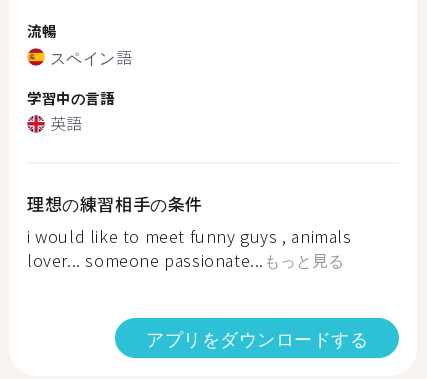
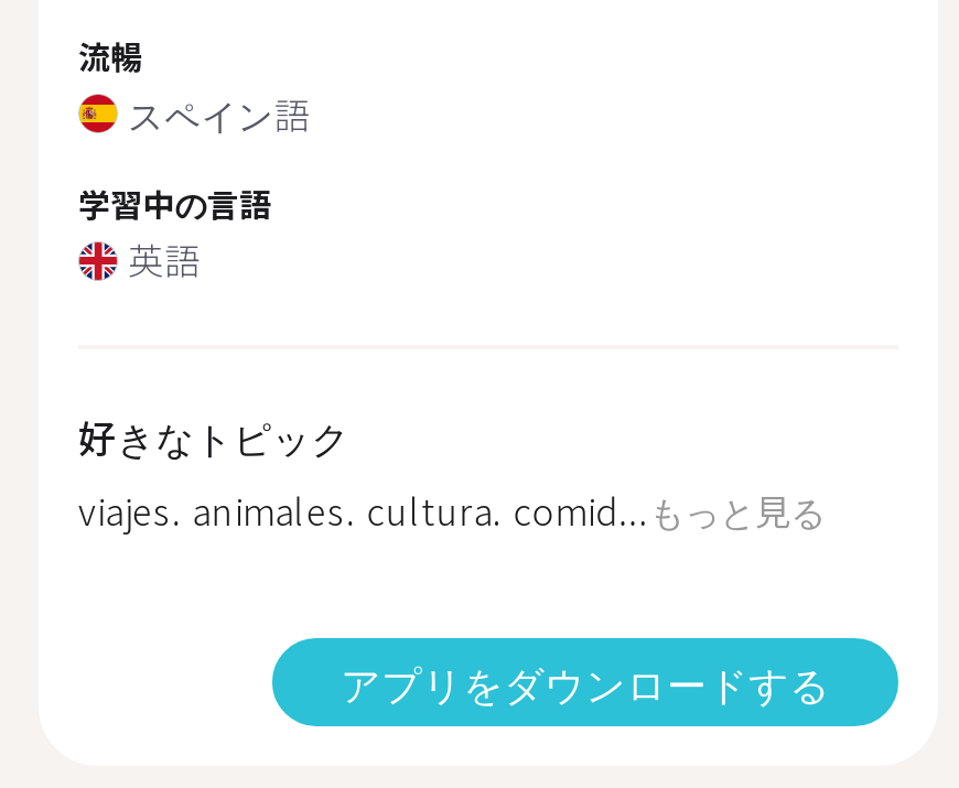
[27,191,352,272] 理想の練習相手の条件 | i would like to meet funny guys , animals | lover... someone passionate...もっと見る -> [78,409,826,537] 好きなトピック | viajes. animales. cultura. comid...もっと見る

